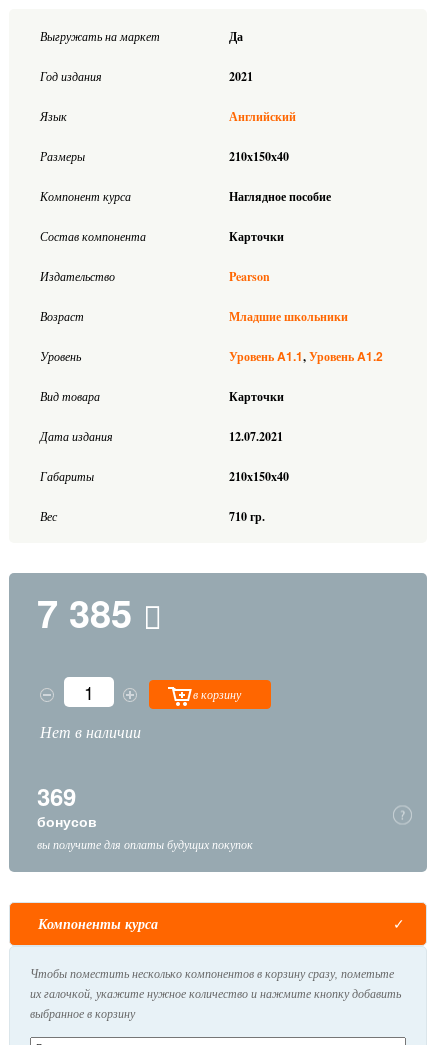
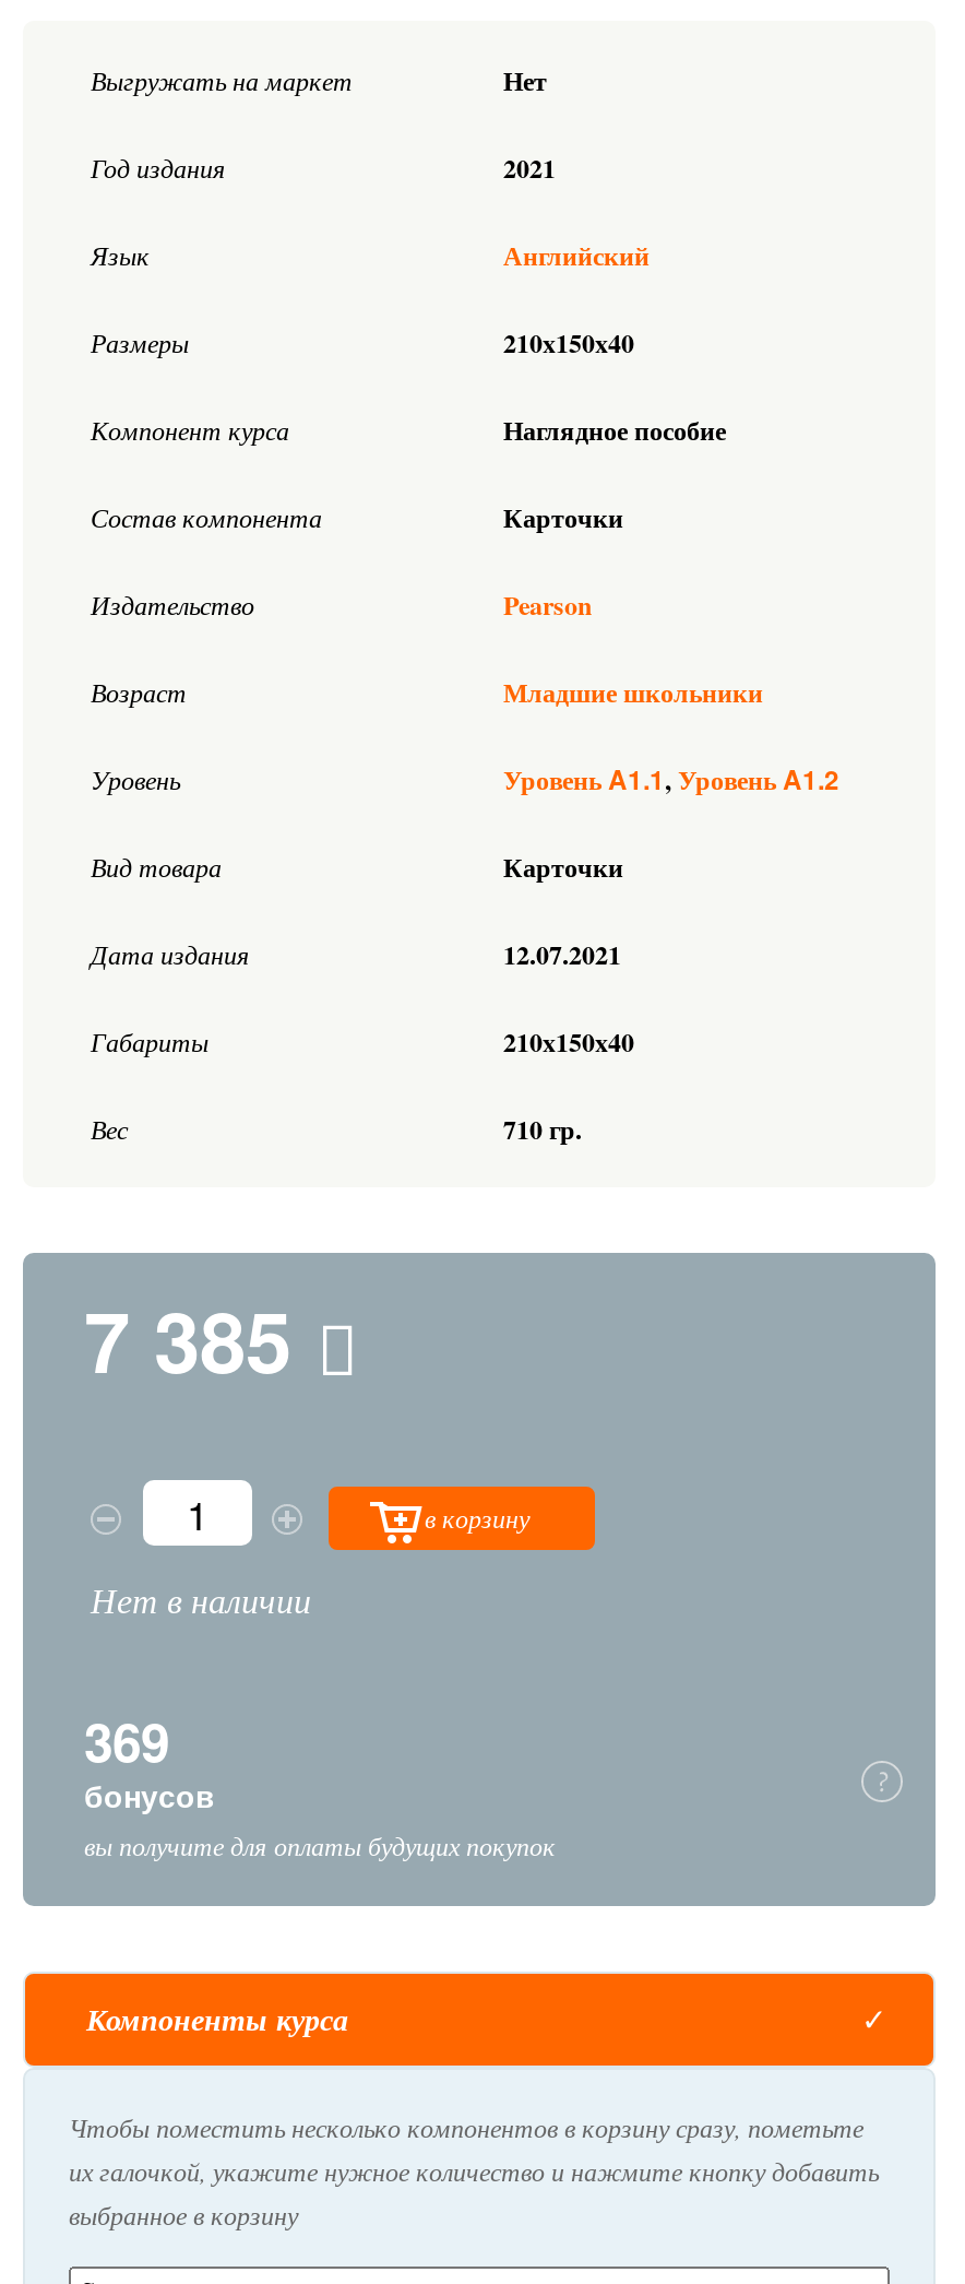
[229,28,243,45] Да -> [503,62,547,99] Нет

